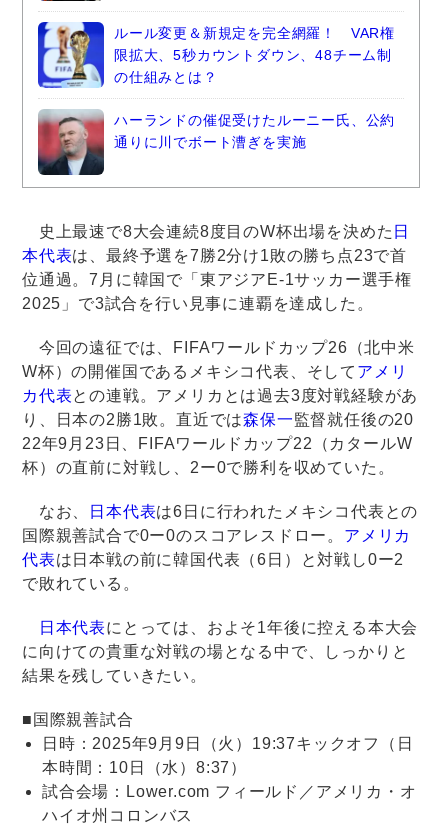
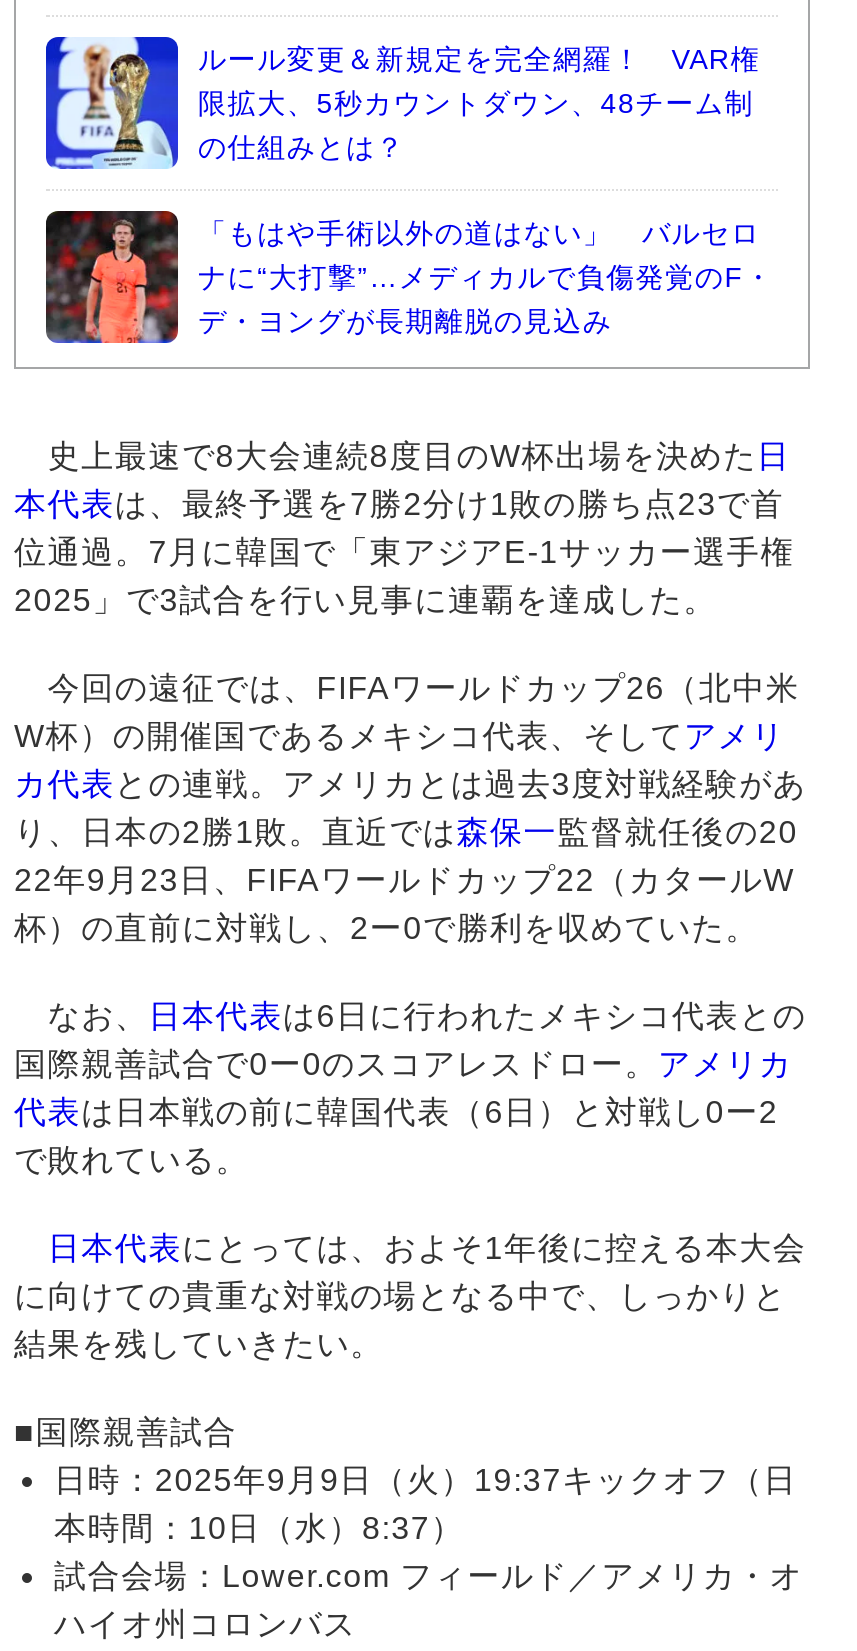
[37,109,395,176] [image] | ハーランドの催促受けたルーニー氏、公約 | 通りに川でボート漕ぎを実施 -> [44,209,774,345] [image] | 「もはや手術以外の道はない」 バルセロ | ナに“大打撃”…メディカルで負傷発覚のF・ | デ・ヨングが長期離脱の見込み

